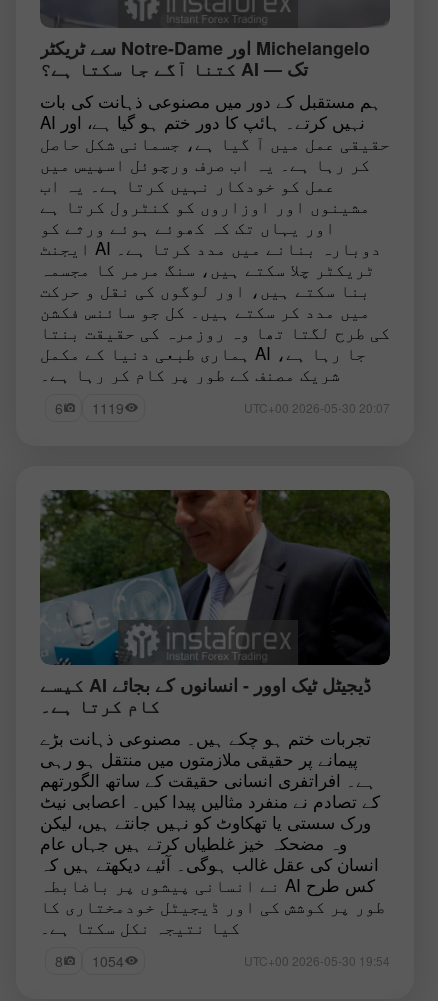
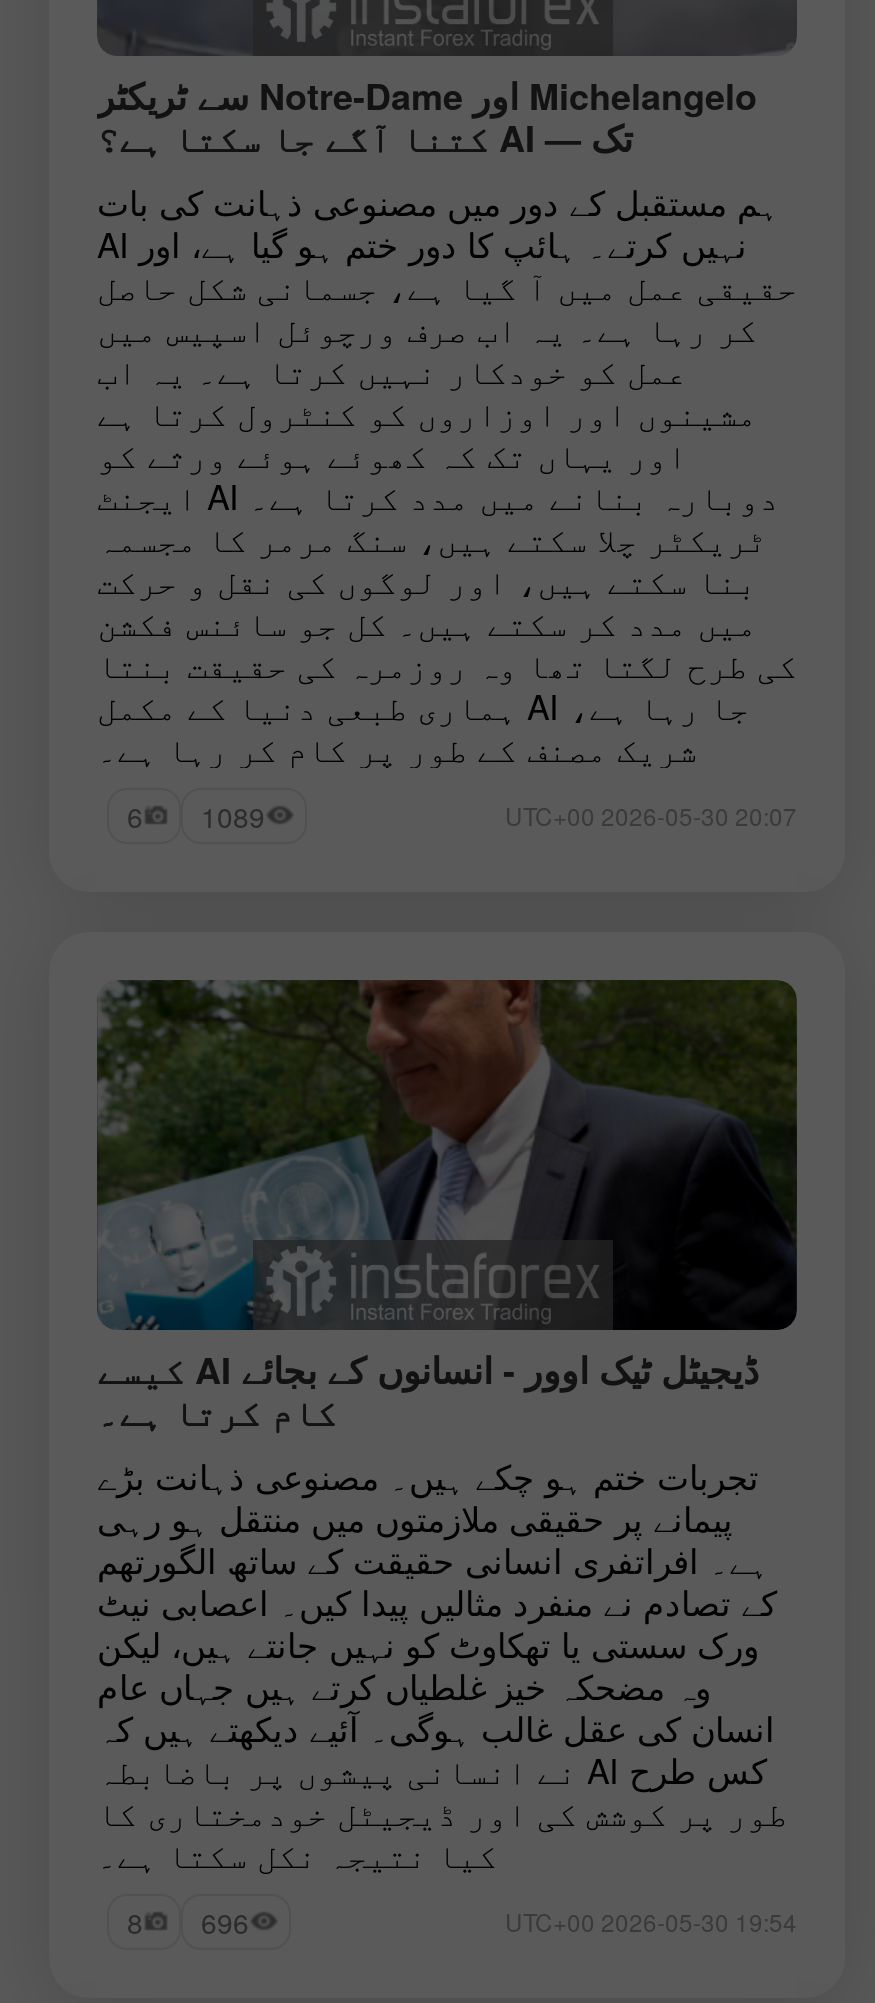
[55,398,124,418] 6 1119 -> [127,796,265,836] 6 1089
[55,951,124,971] 8 1054 -> [127,1902,249,1942] 8 696

